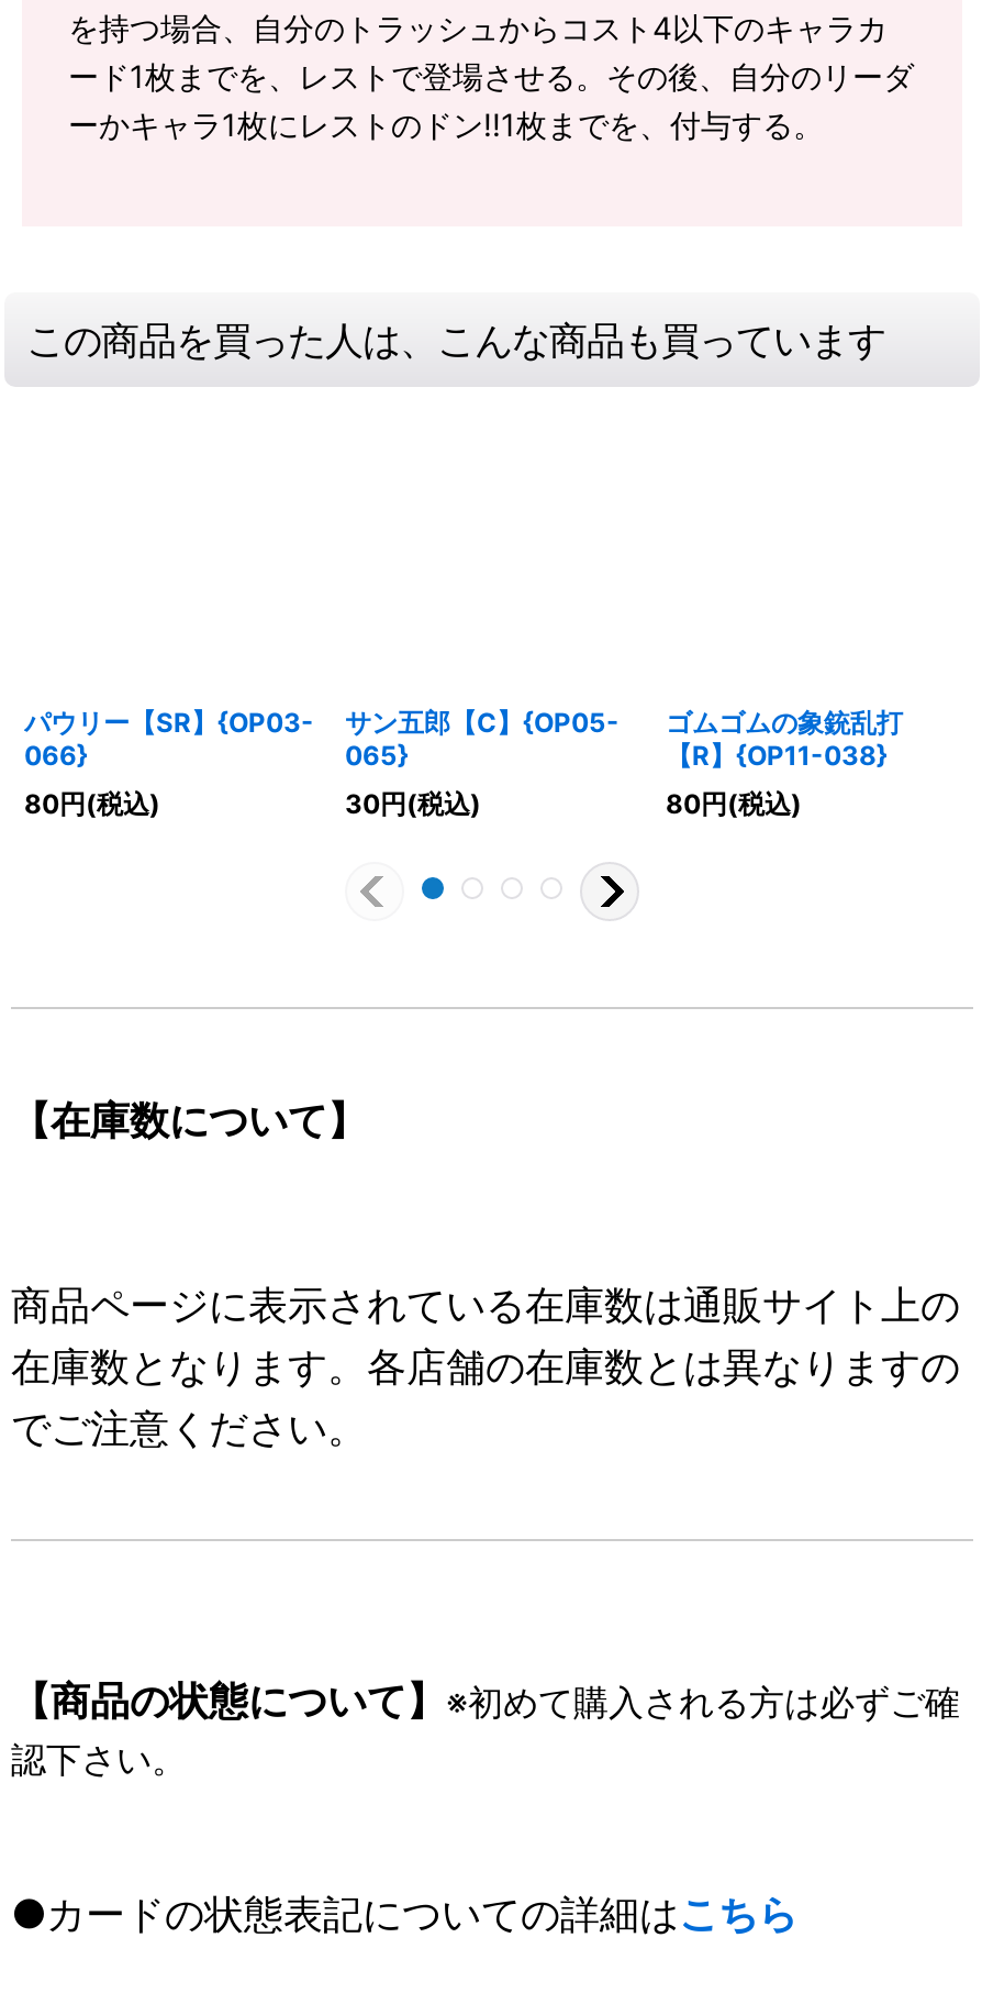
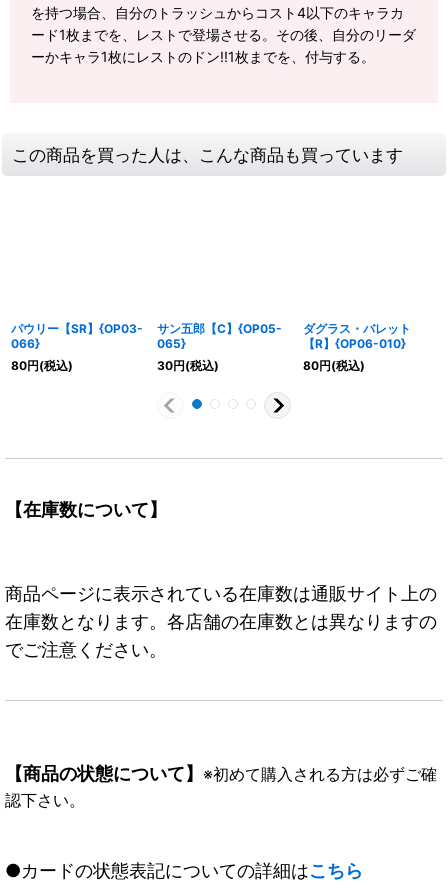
[666,705,903,771] ゴムゴムの象銃乱打 | 【R】{OP11-038} -> [303,321,411,351] ダグラス・バレット | 【R】{OP06-010}

